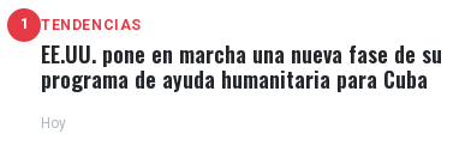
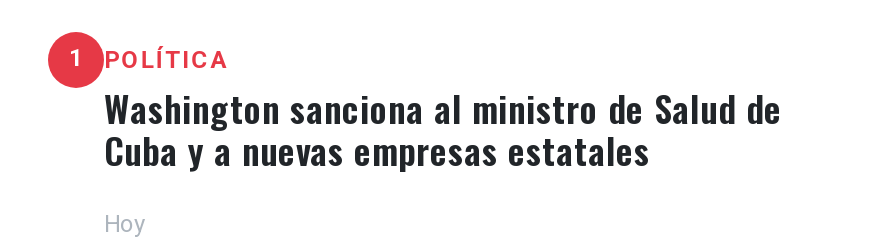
[41,17,442,94] TENDENCIAS | EE.UU. pone en marcha una nueva fase de su | programa de ayuda humanitaria para Cuba -> [104,46,782,176] POLÍTICA | Washington sanciona al ministro de Salud de | Cuba y a nuevas empresas estatales

